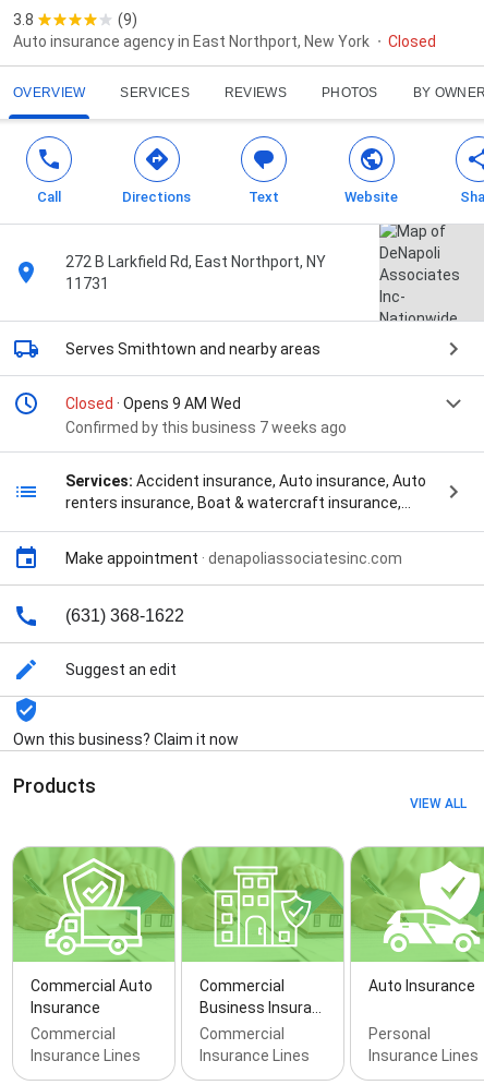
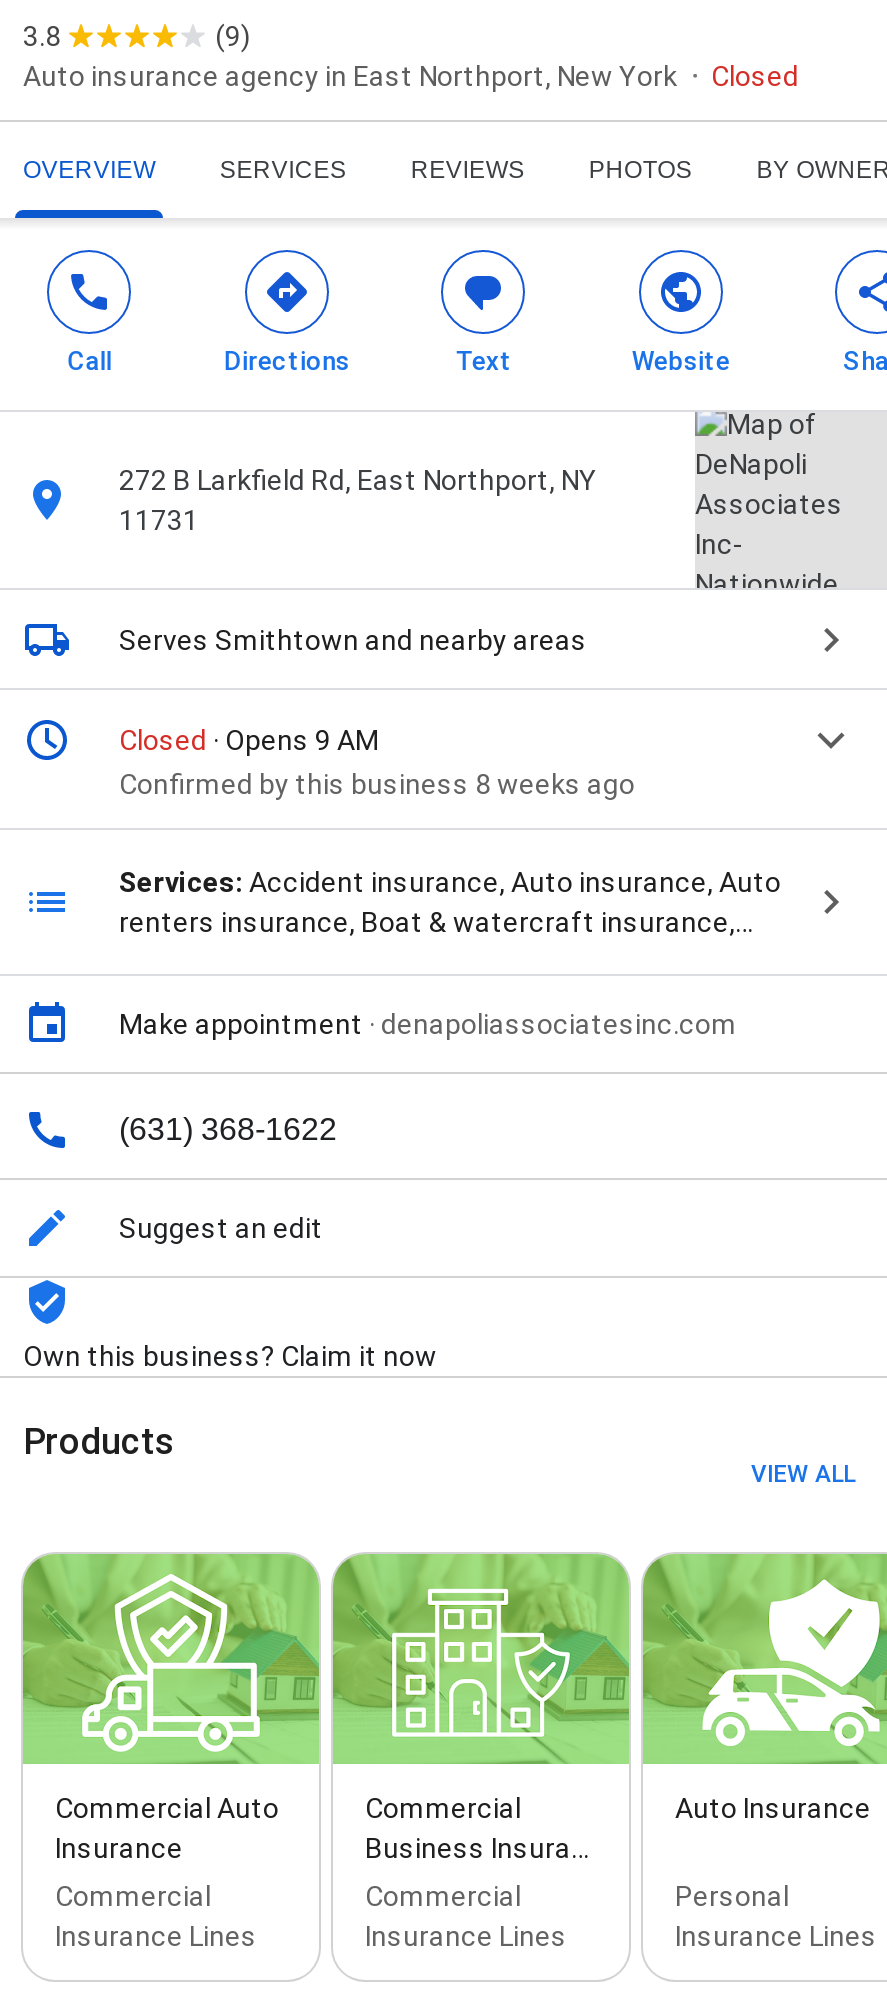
[65,395,347,436] Closed · Opens 9 AM Wed | Confirmed by this business 7 weeks ago -> [119,724,635,800] Closed · Opens 9 AM | Confirmed by this business 8 weeks ago

